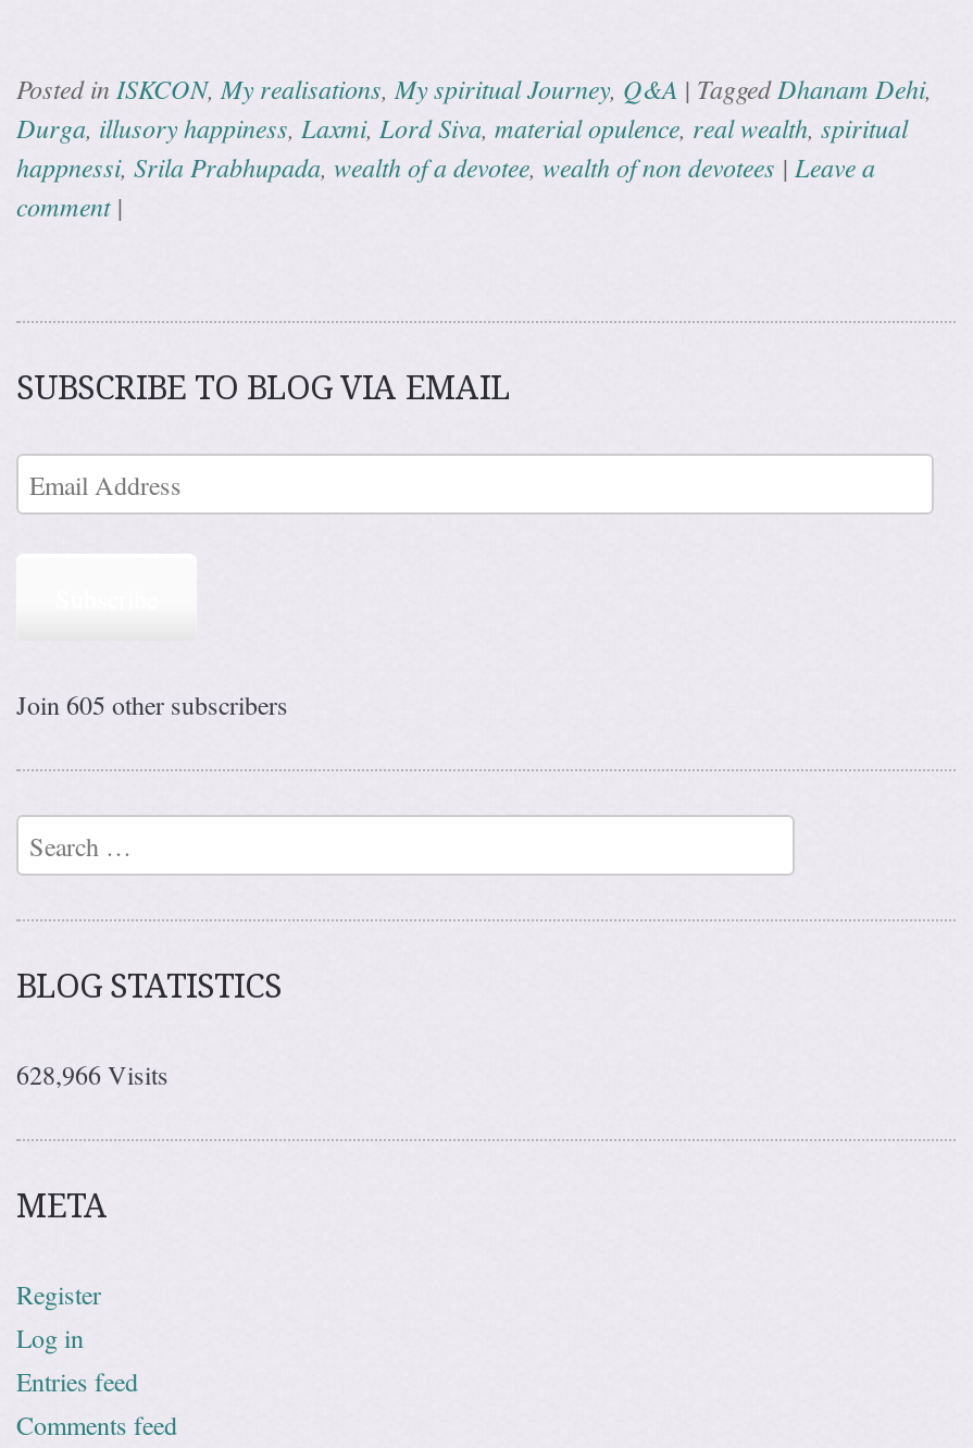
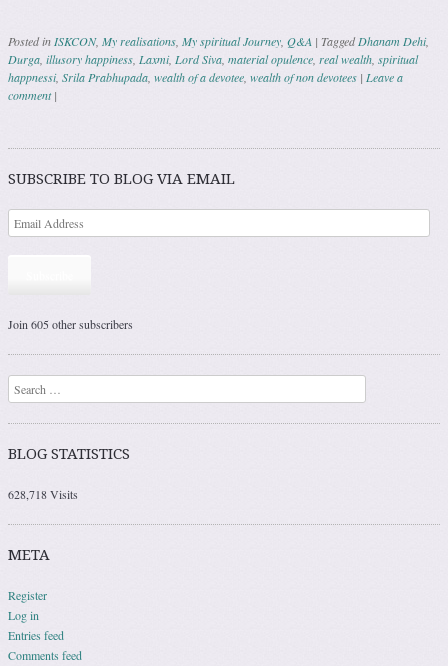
[16,1057,169,1092] 628,966 Visits -> [8,486,78,502] 628,718 Visits

